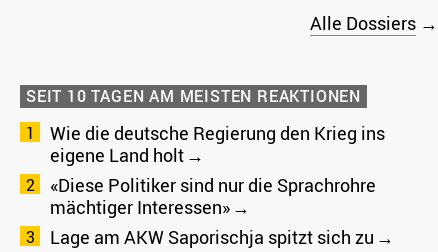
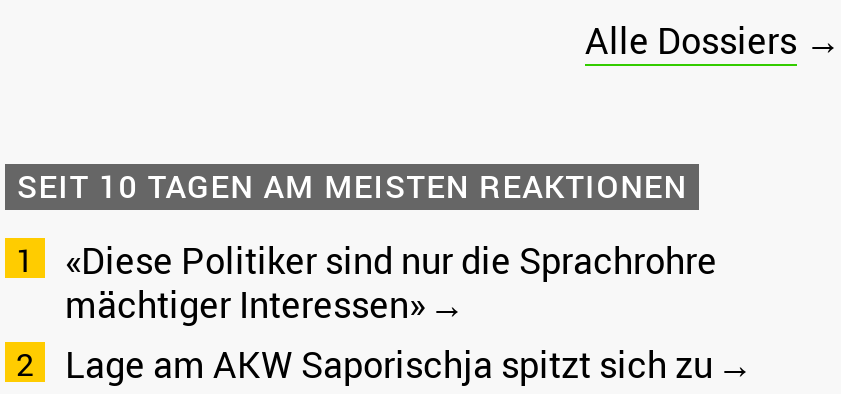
[50,120,385,166] Wie die deutsche Regierung den Krieg ins | eigene Land holt -> none

